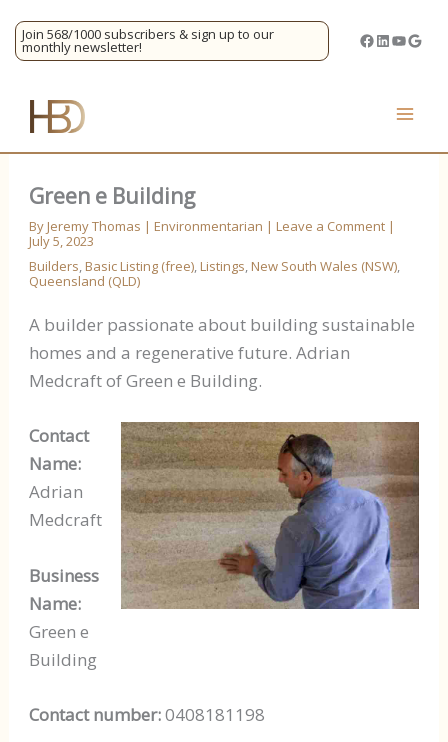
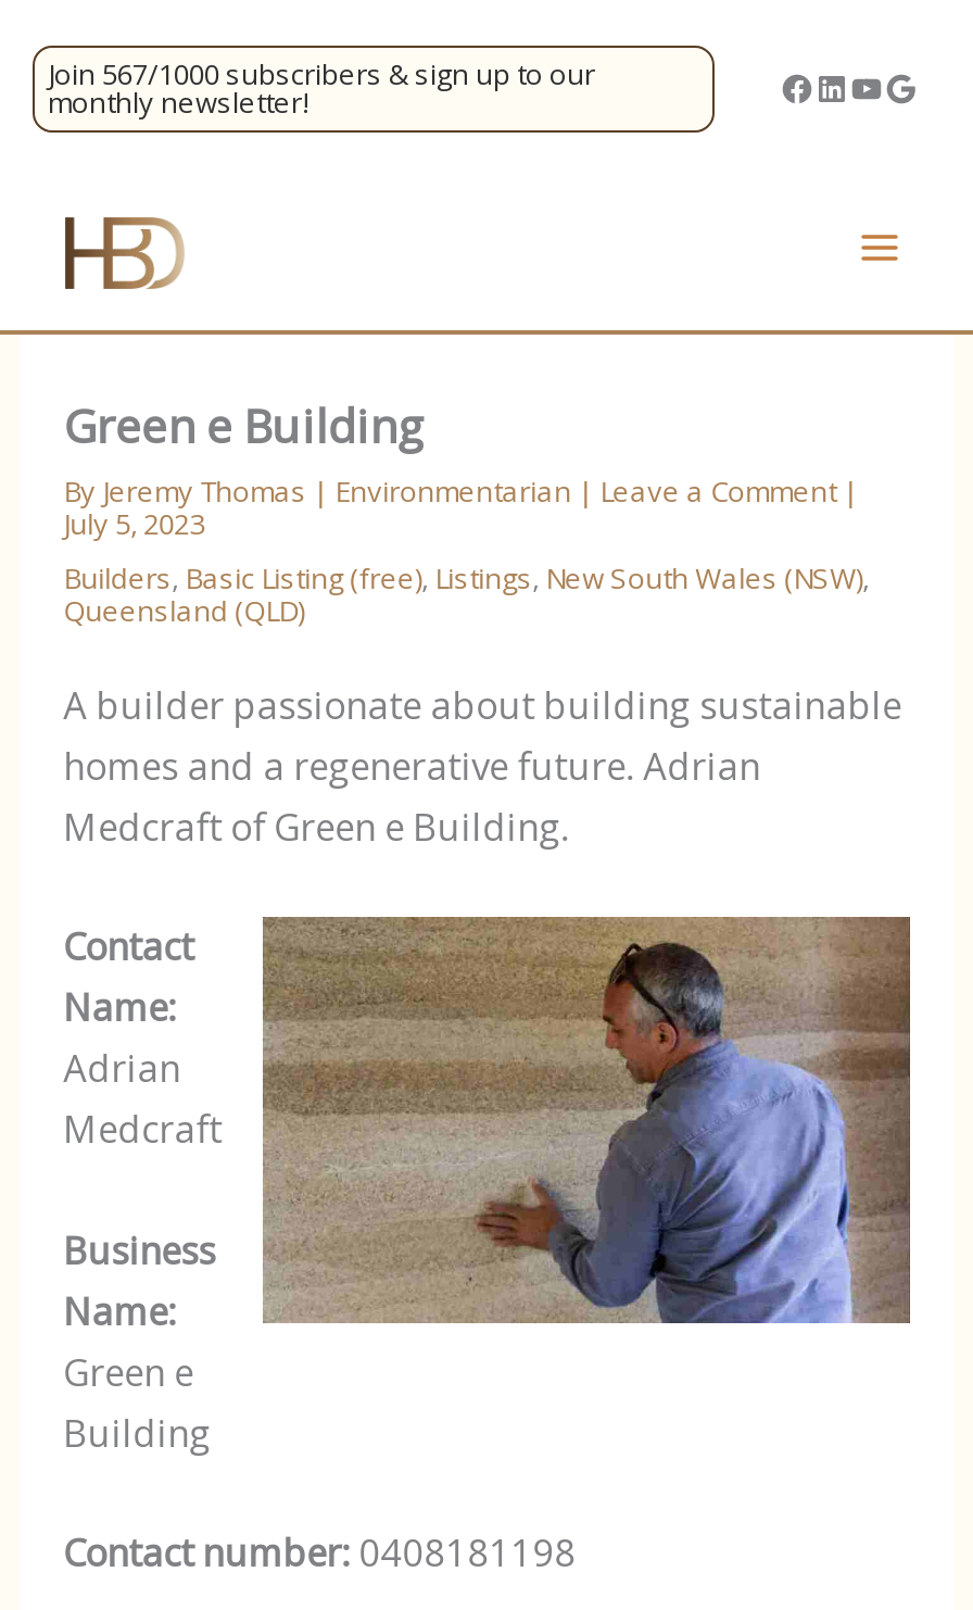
[22,24,274,42] Join 568/1000 subscribers & sign up to our -> [48,53,595,92] Join 567/1000 subscribers & sign up to our

